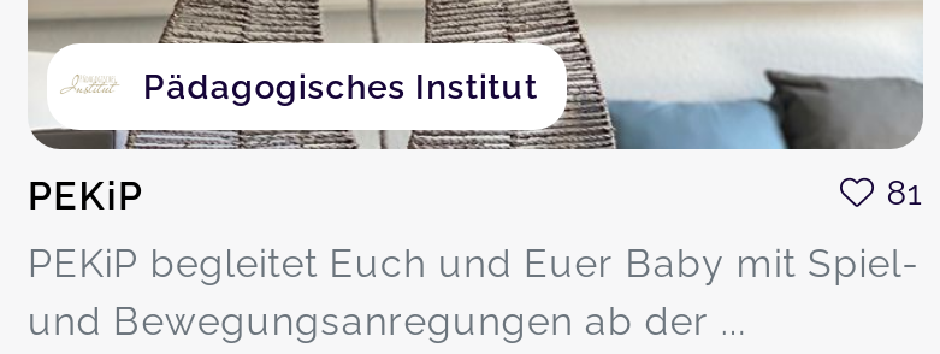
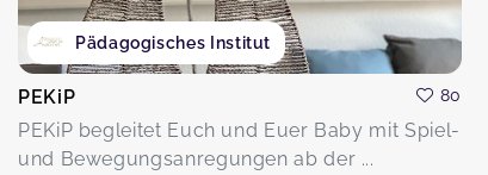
[875,173,923,212] 81 -> [434,86,462,105] 80

